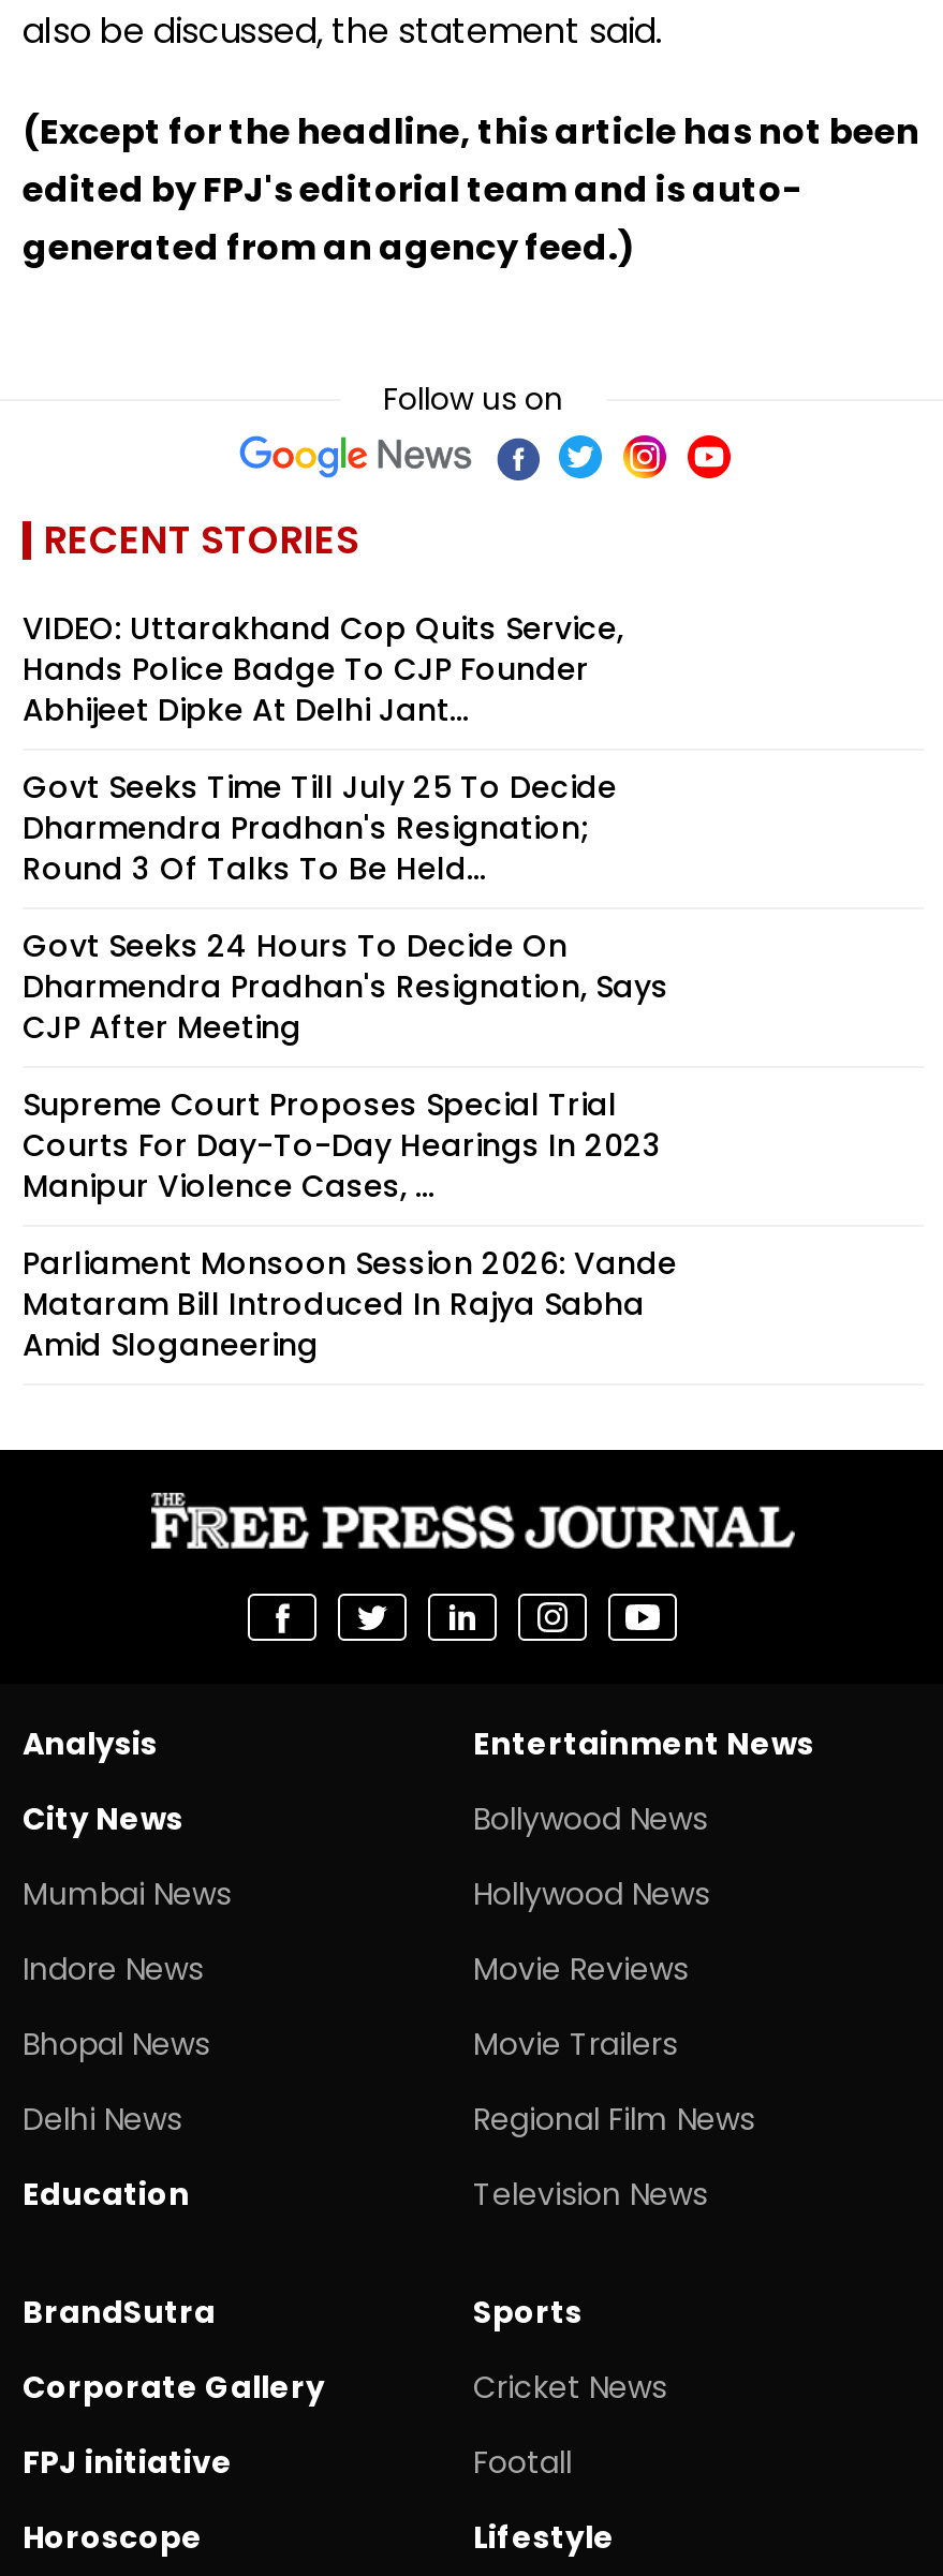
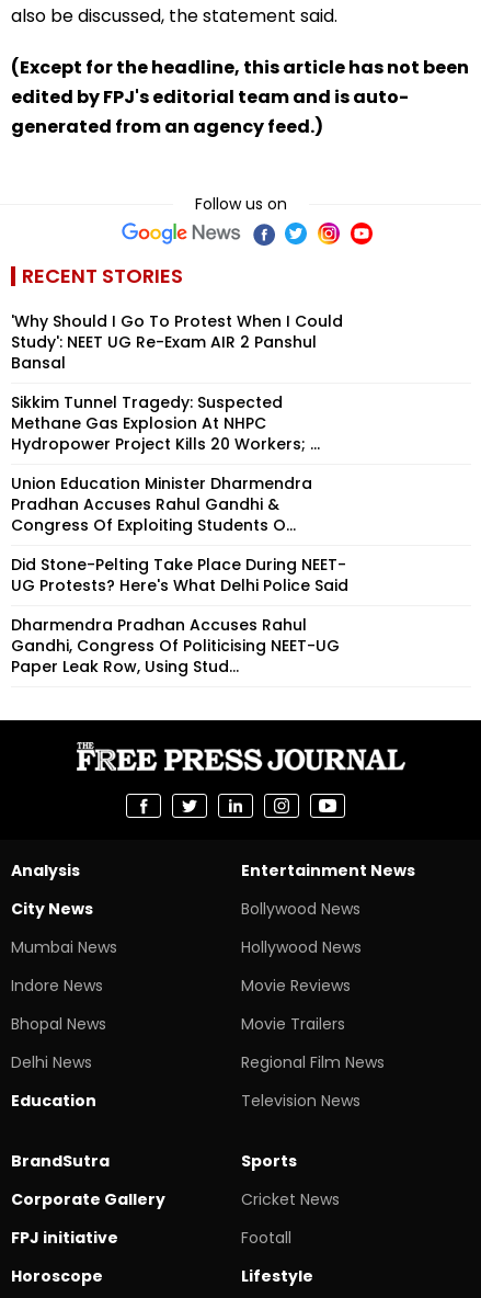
[23,607,623,731] VIDEO: Uttarakhand Cop Quits Service, | Hands Police Badge To CJP Founder | Abhijeet Dipke At Delhi Jant... -> [11,310,343,374] 'Why Should I Go To Protest When I Could | Study': NEET UG Re-Exam AIR 2 Panshul | Bansal
[23,766,617,890] Govt Seeks Time Till July 25 To Decide | Dharmendra Pradhan's Resignation; | Round 3 Of Talks To Be Held... -> [11,391,320,455] Sikkim Tunnel Tragedy: Suspected | Methane Gas Explosion At NHPC | Hydropower Project Kills 20 Workers; ...
[23,924,668,1049] Govt Seeks 24 Hours To Decide On | Dharmendra Pradhan's Resignation, Says | CJP After Meeting -> [11,472,312,536] Union Education Minister Dharmendra | Pradhan Accuses Rahul Gandhi & | Congress Of Exploiting Students O...
[23,1083,662,1208] Supreme Court Proposes Special Trial | Courts For Day-To-Day Hearings In 2023 | Manipur Violence Cases, ... -> [11,554,348,596] Did Stone-Pelting Take Place During NEET- | UG Protests? Here's What Delhi Police Said
[23,1242,677,1366] Parliament Monsoon Session 2026: Vande | Mataram Bill Introduced In Rajya Sabha | Amid Sloganeering -> [11,614,340,678] Dharmendra Pradhan Accuses Rahul | Gandhi, Congress Of Politicising NEET-UG | Paper Leak Row, Using Stud...

